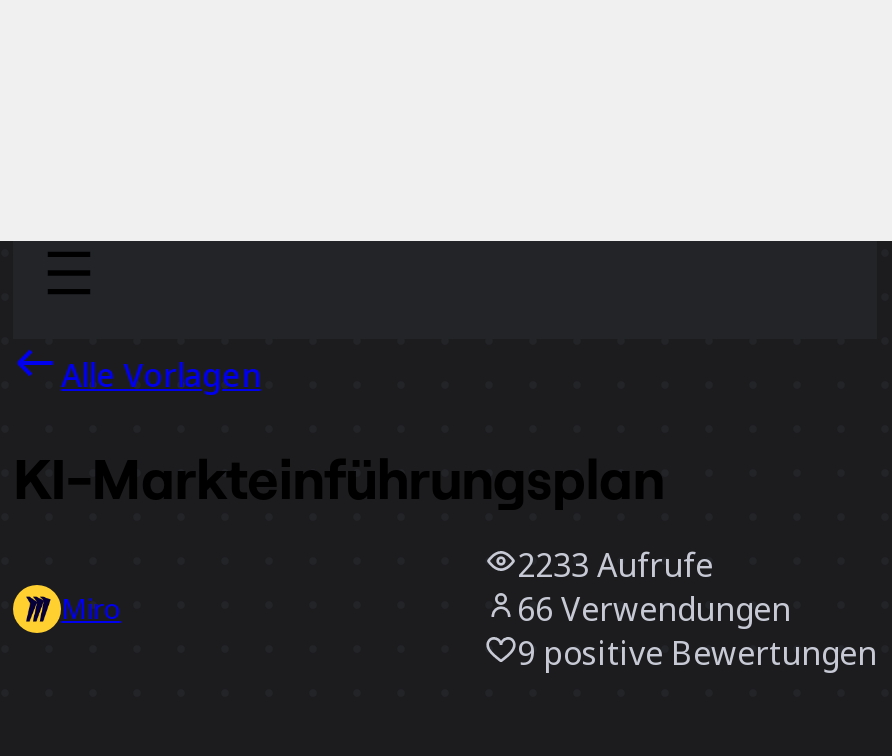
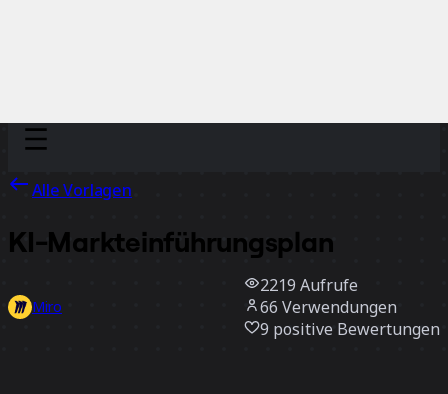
[517,542,713,586] 2233 Aufrufe -> [260,274,358,296] 2219 Aufrufe

